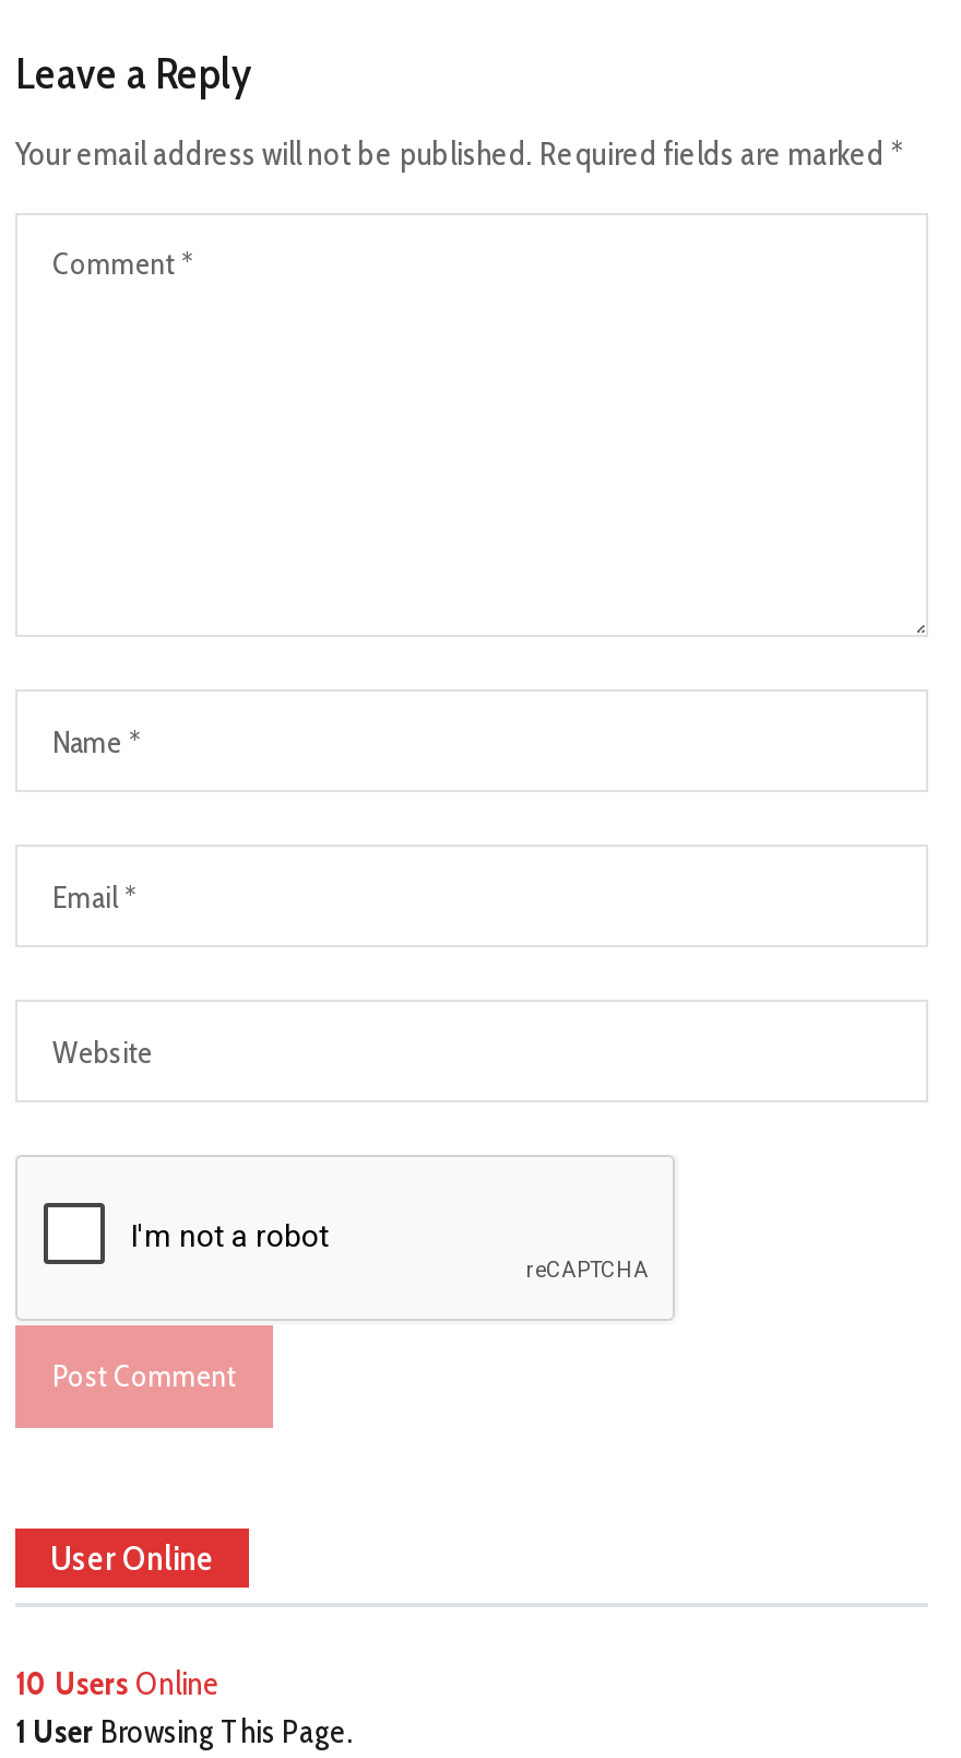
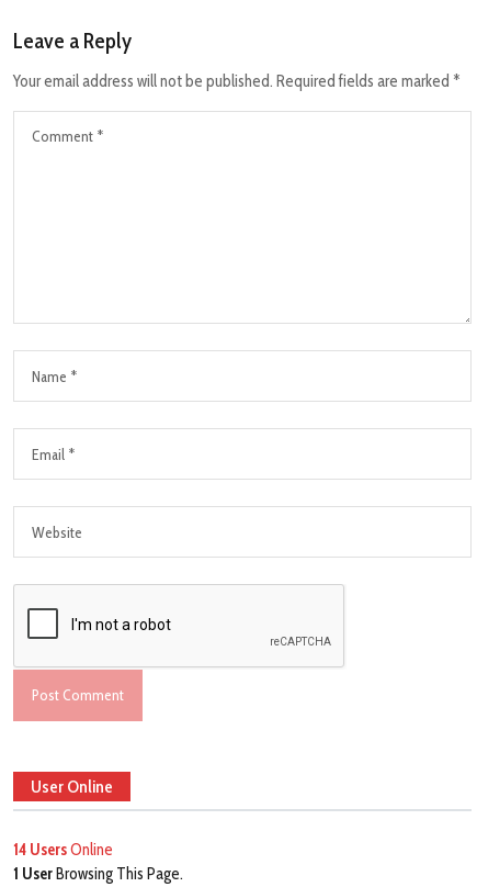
[15,1665,221,1704] 10 Users Online -> [13,840,113,860] 14 Users Online

